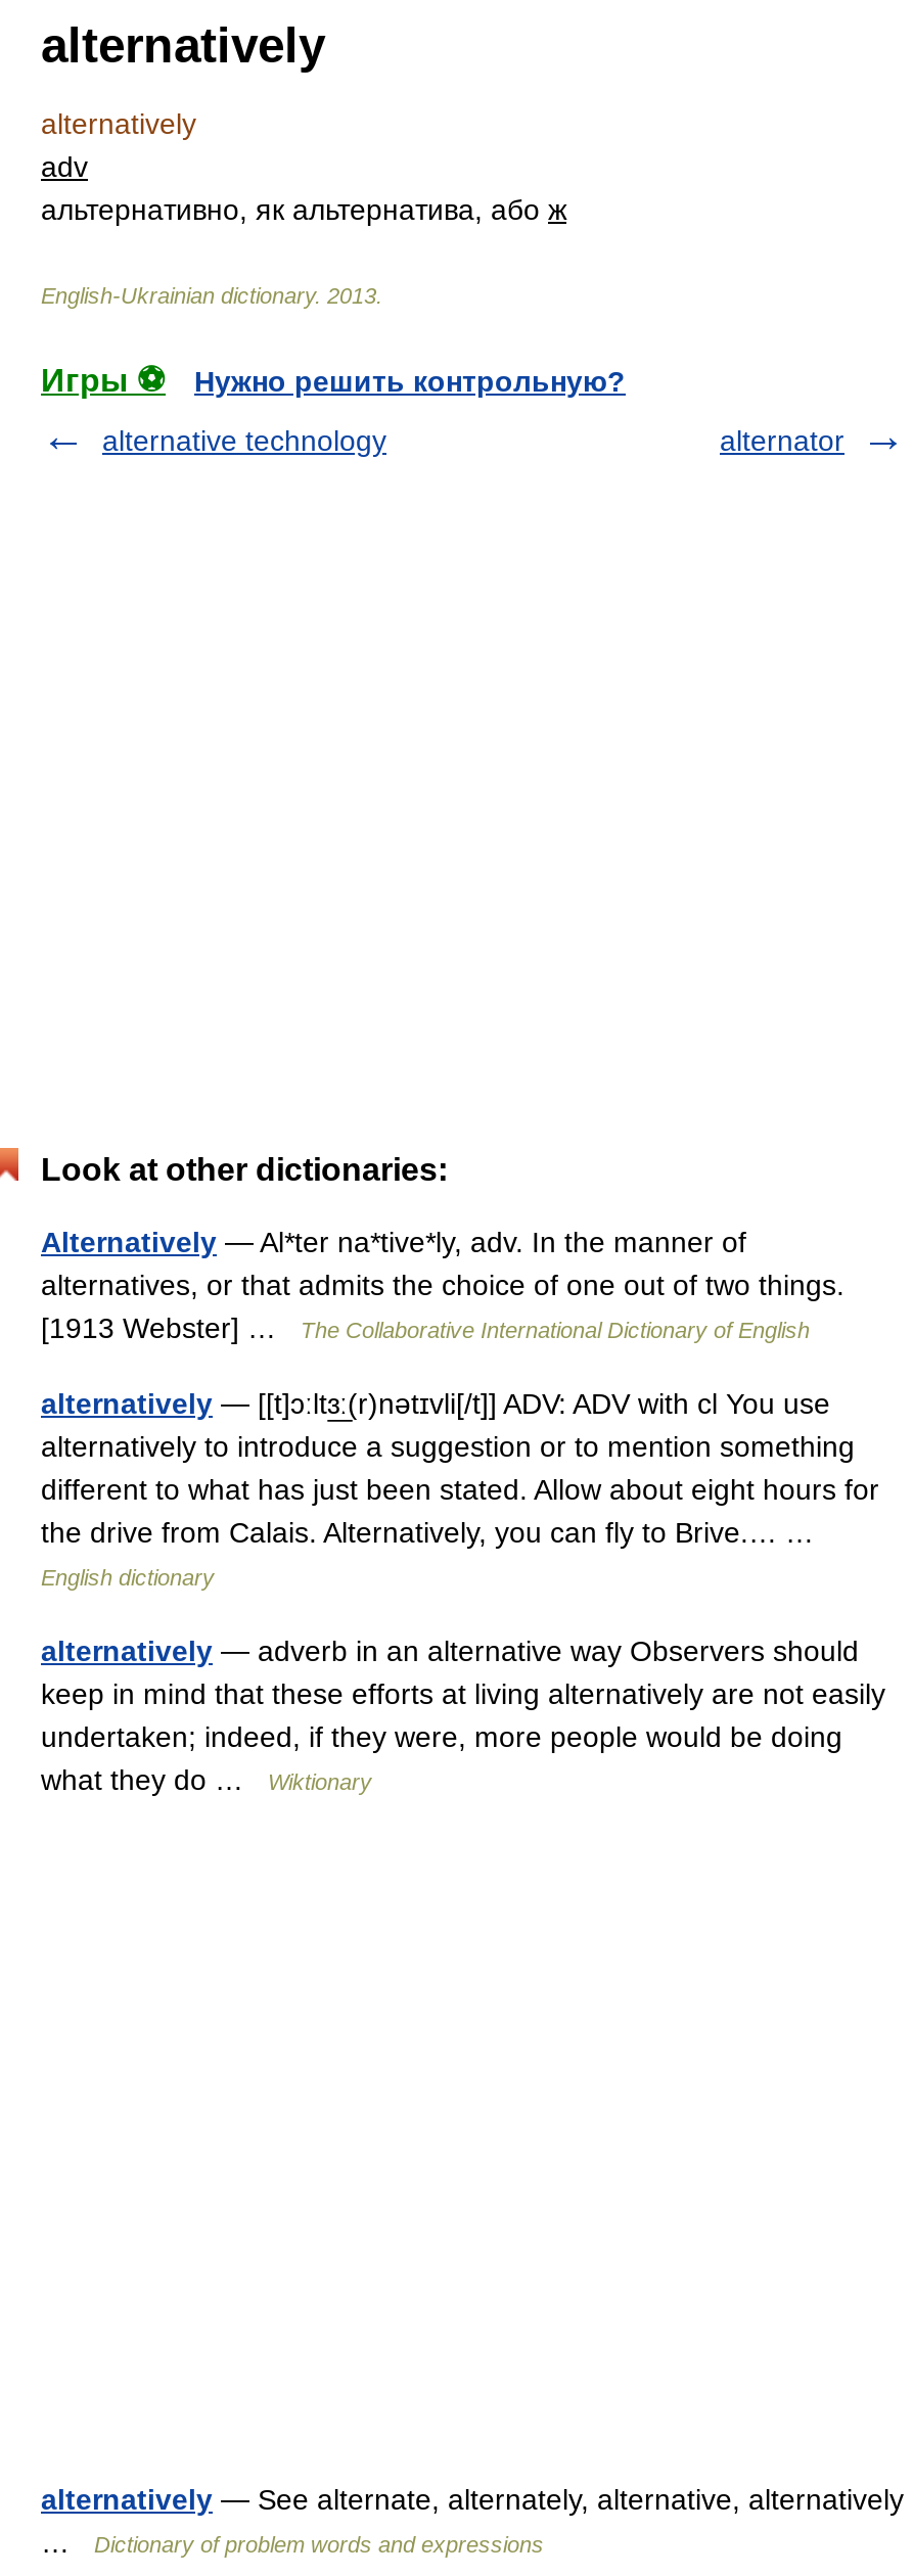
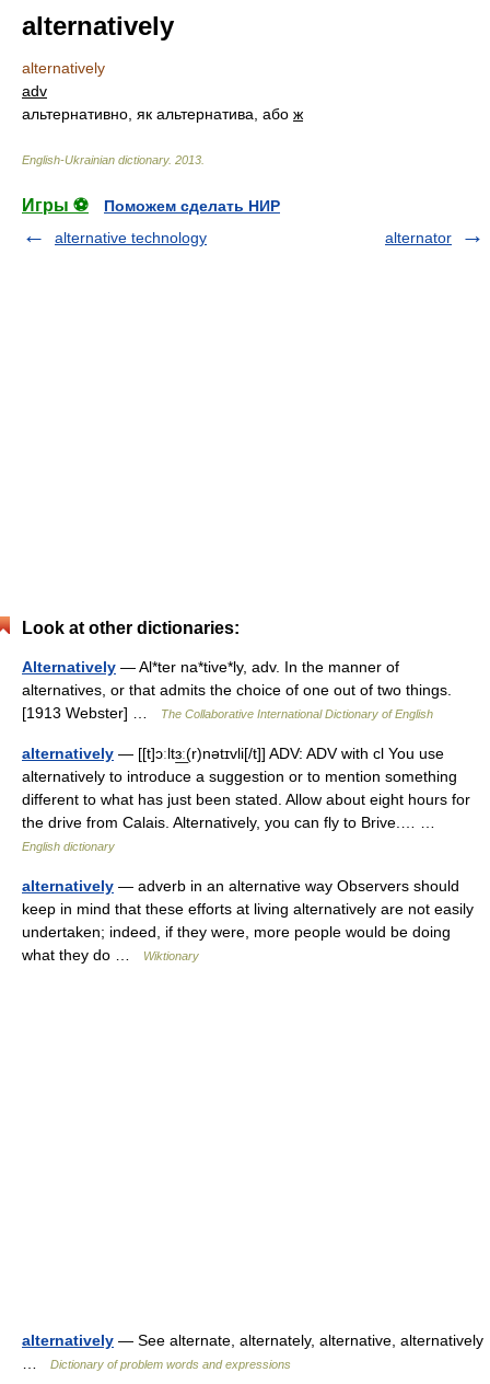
[194,365,626,398] Нужно решить контрольную? -> [104,197,280,215] Поможем сделать НИР

